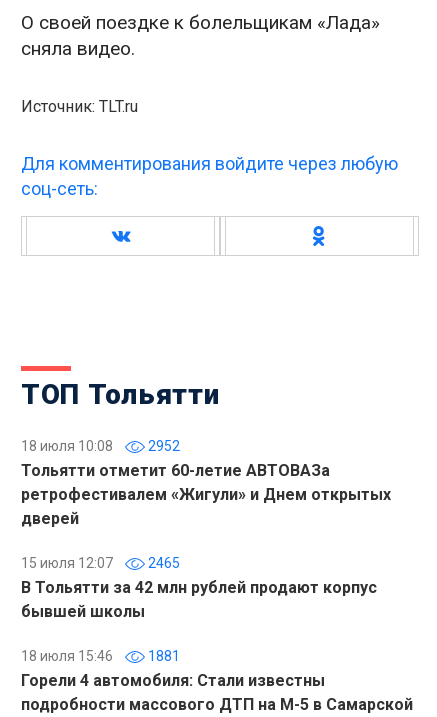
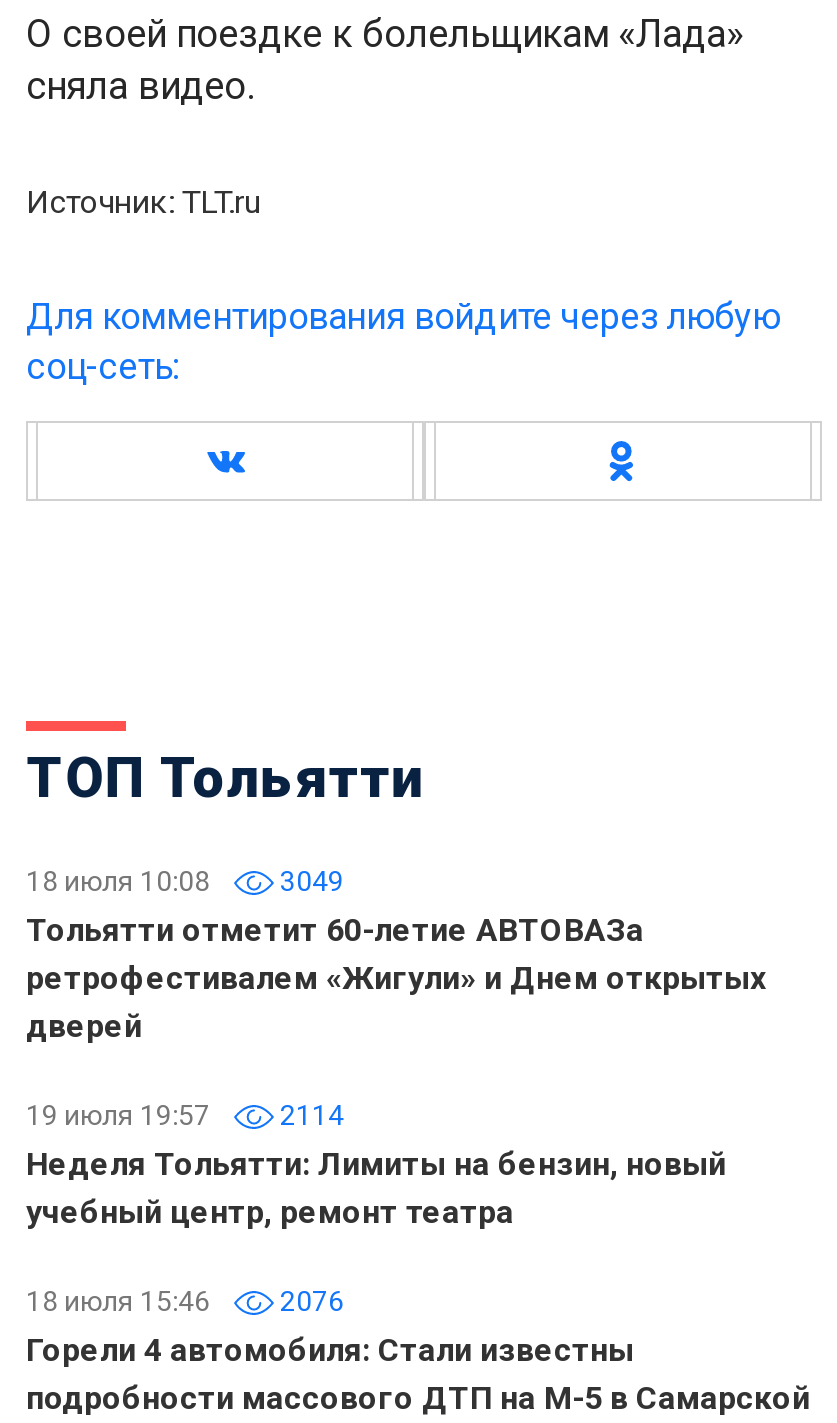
[21,438,180,454] 18 июля 10:08 2952 -> [26,865,344,897] 18 июля 10:08 3049
[21,555,377,621] 15 июля 12:07 | 2465 | В Тольятти за 42 млн рублей продают корпус | бывшей школы -> [26,1099,726,1231] 19 июля 19:57 | 2114 | Неделя Тольятти: Лимиты на бензин, новый | учебный центр, ремонт театра
[21,648,180,664] 18 июля 15:46 1881 -> [26,1285,344,1317] 18 июля 15:46 2076

